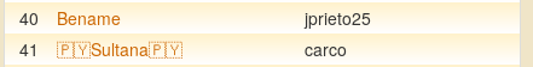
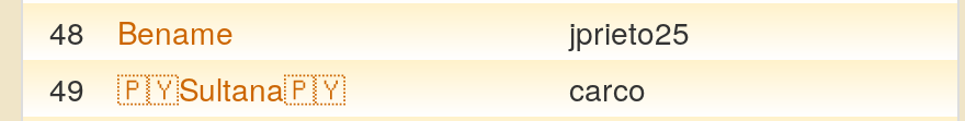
[19,6,121,30] 40 Bename -> [49,10,234,53] 48 Bename
[19,37,39,61] 41 -> [49,66,84,110] 49

